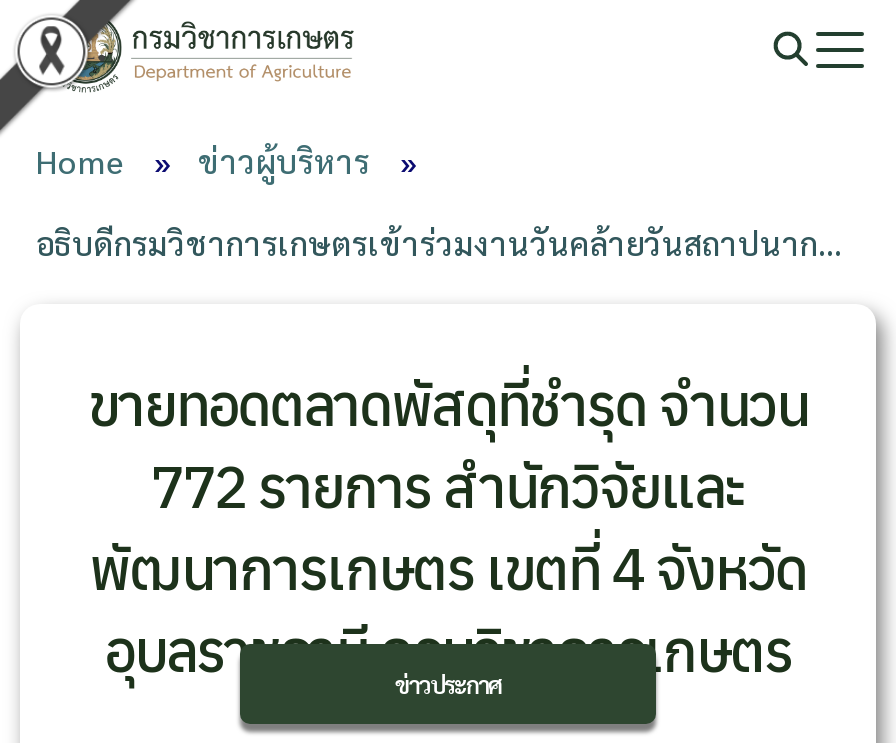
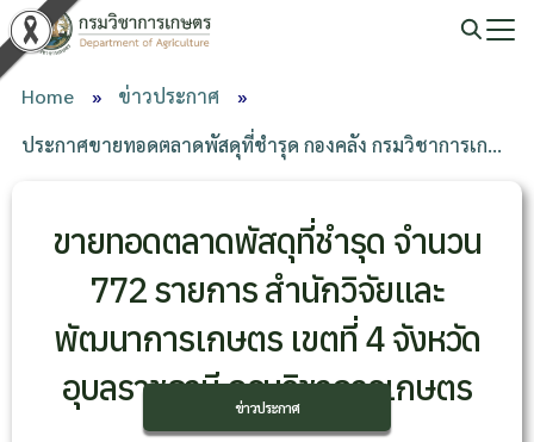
[198,140,370,182] ข่าวผู้บริหาร -> [118,83,219,108] ข่าวประกาศ
[36,222,842,264] อธิบดีกรมวิชาการเกษตรเข้าร่วมงานวันคล้ายวันสถาปนาก… -> [21,132,502,157] ประกาศขายทอดตลาดพัสดุที่ชำรุด กองคลัง กรมวิชาการเก…

